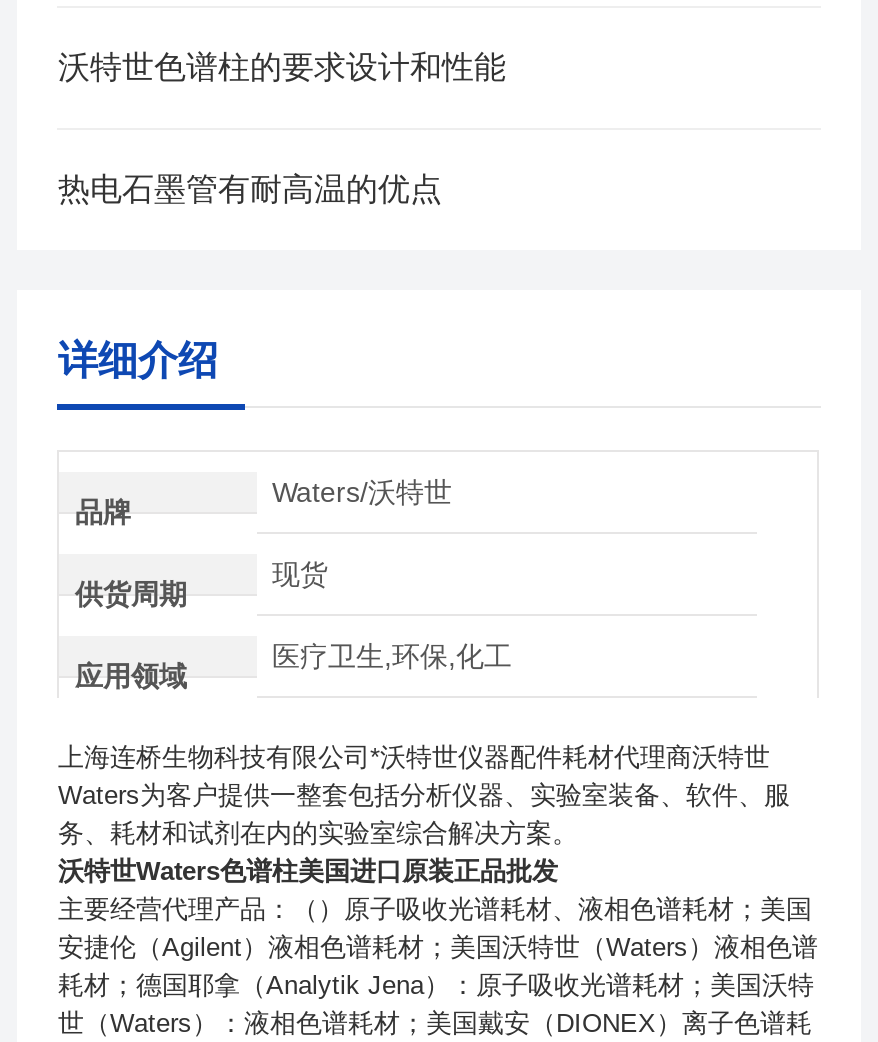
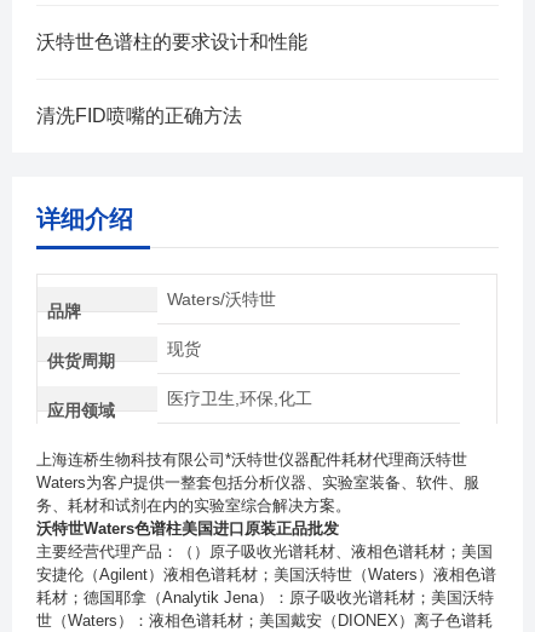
[58,171,442,205] 热电石墨管有耐高温的优点 -> [37,105,243,125] 清洗FID喷嘴的正确方法

